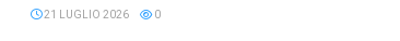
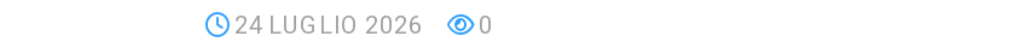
[42,9,161,21] 21 LUGLIO 2026 0 -> [230,12,493,39] 24 LUGLIO 2026 0

